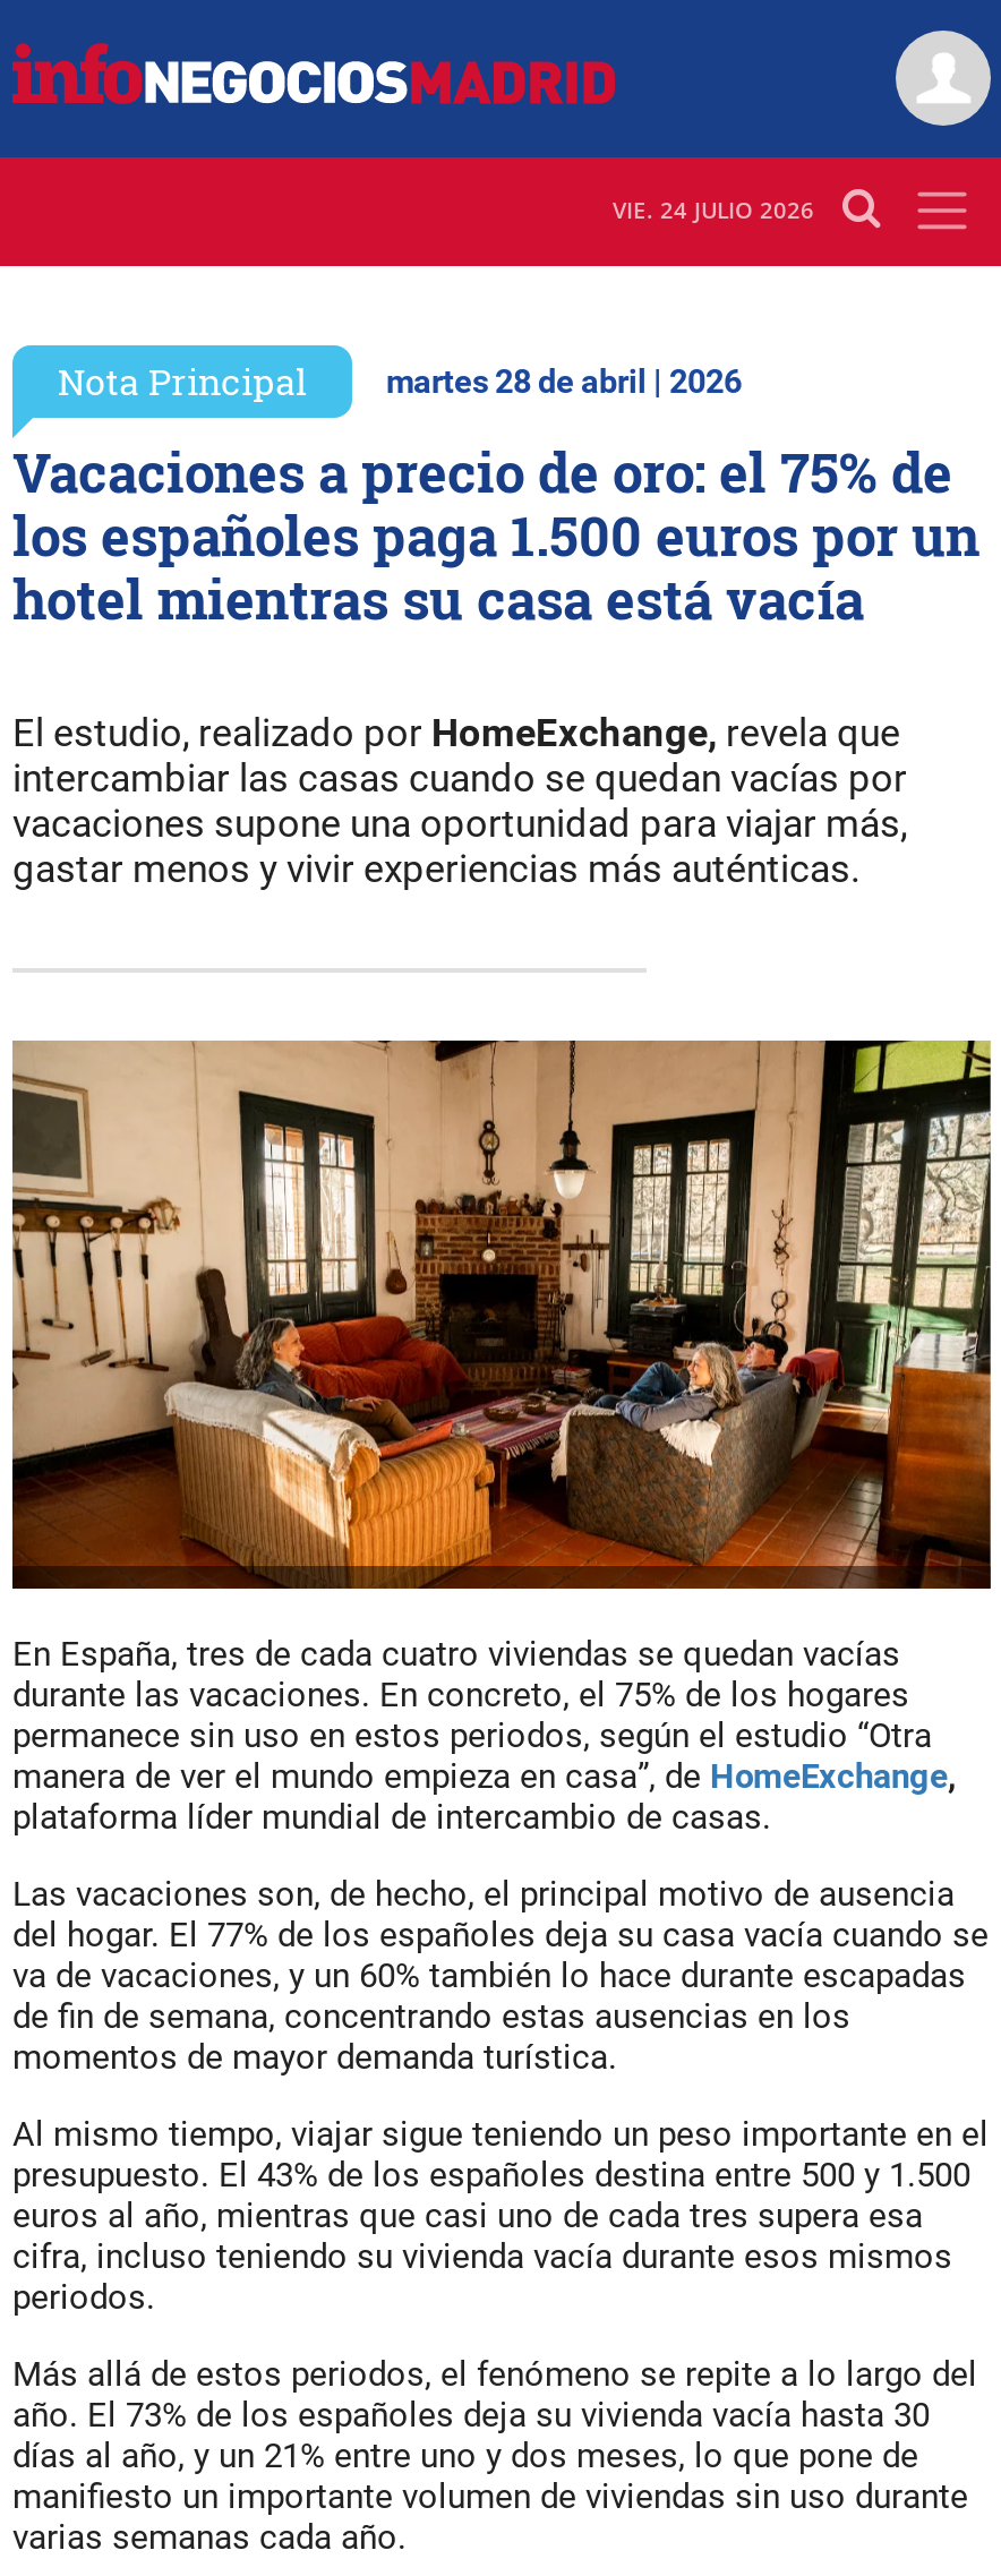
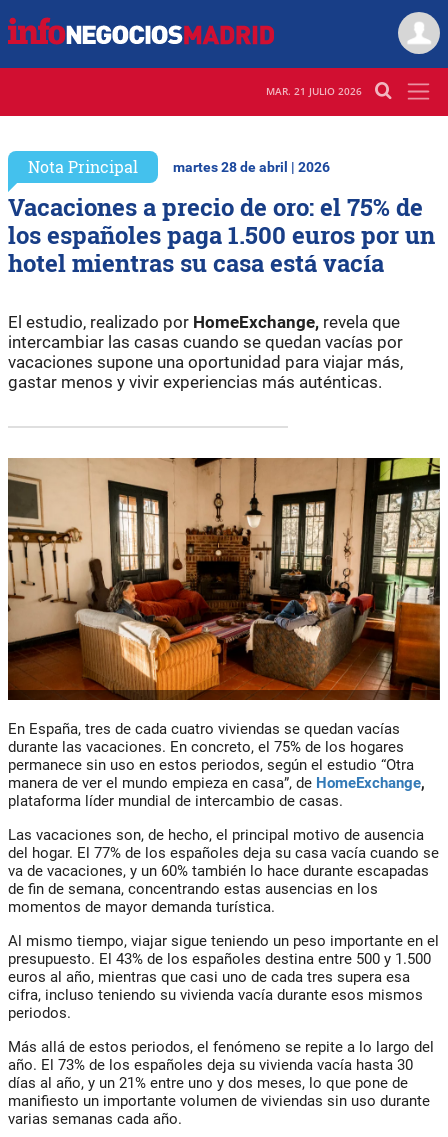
[613,194,814,226] VIE. 24 JULIO 2026 -> [266,84,362,98] MAR. 21 JULIO 2026

